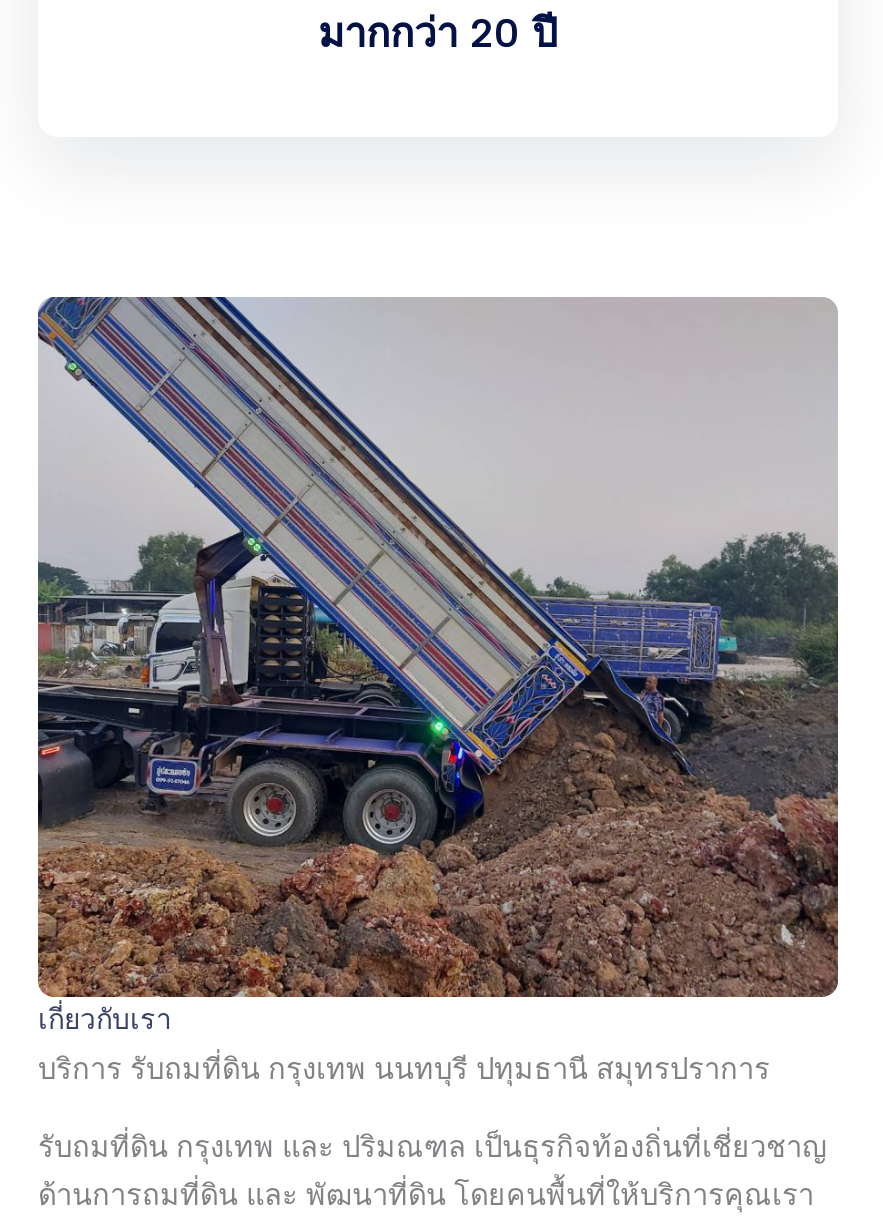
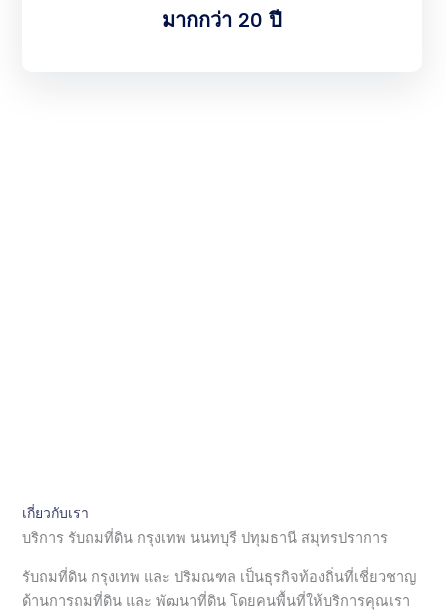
[36,295,840,999] [image] -> none

